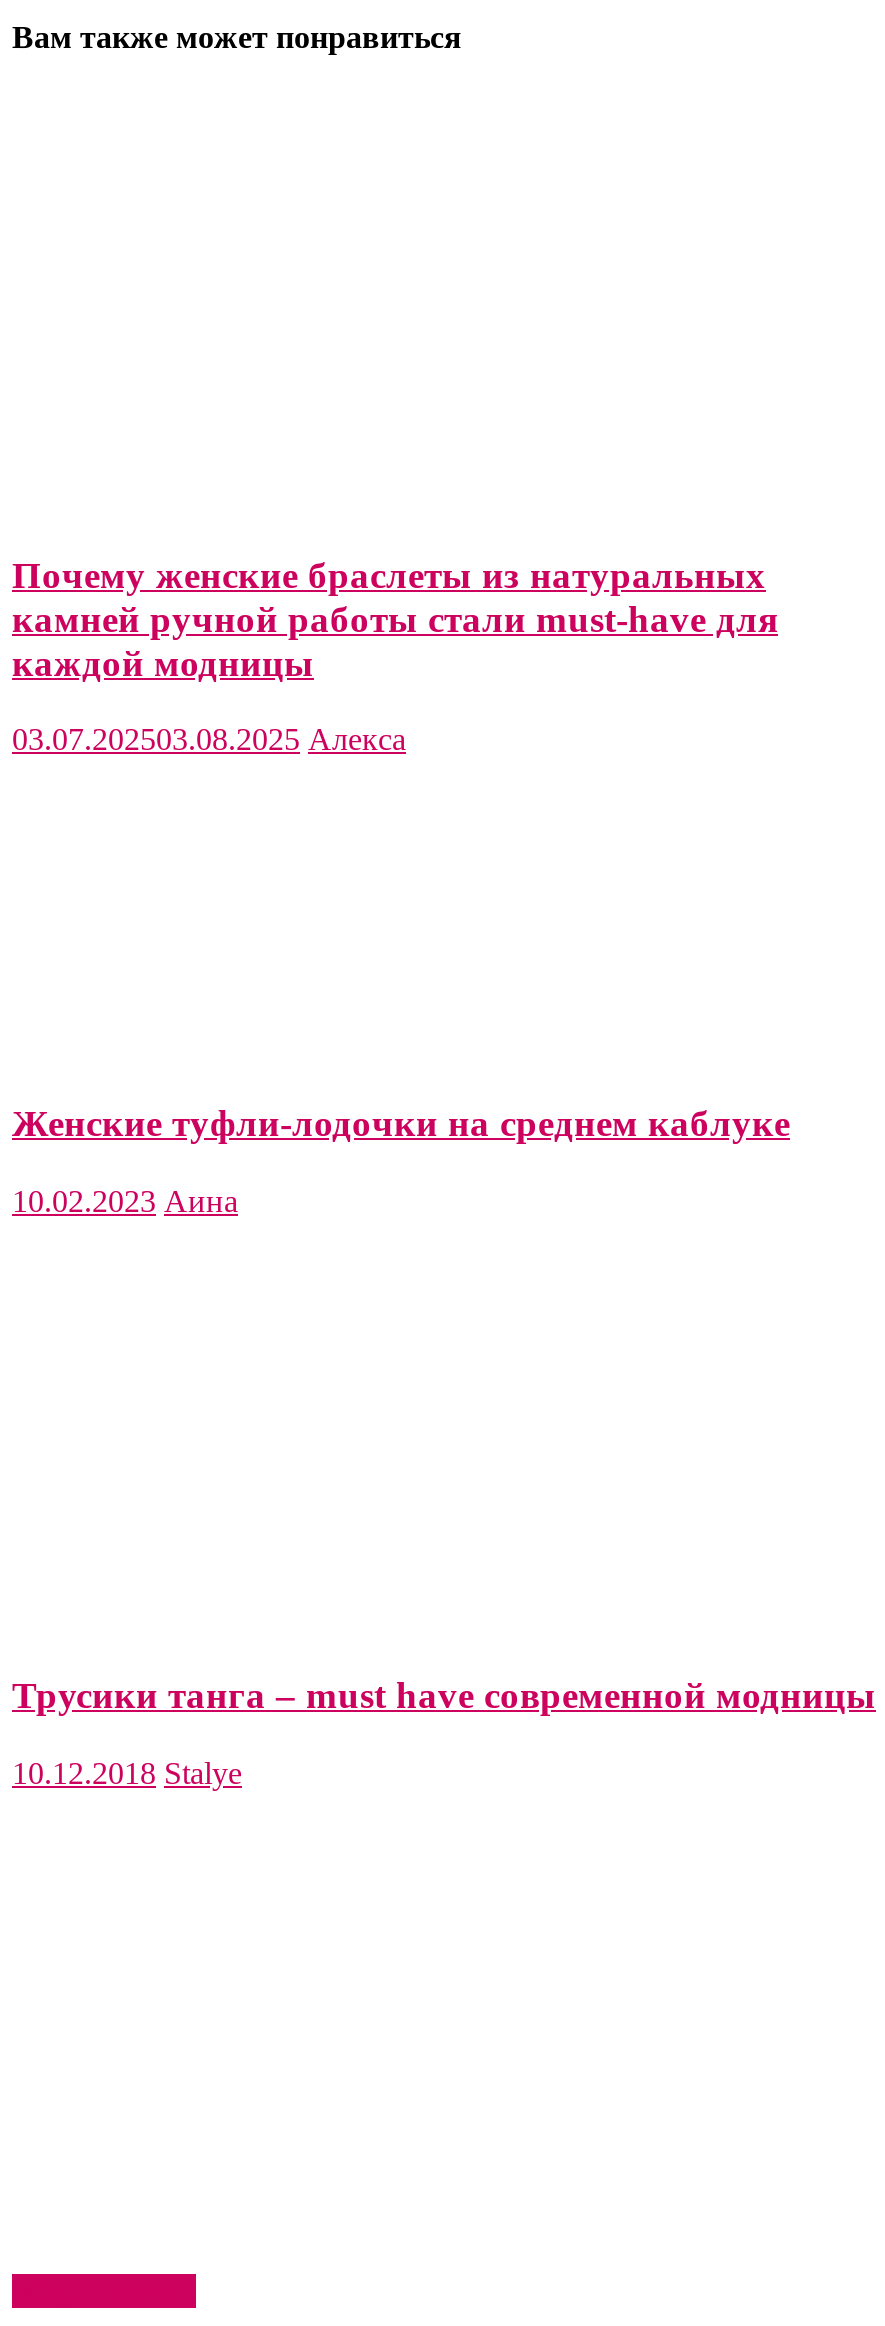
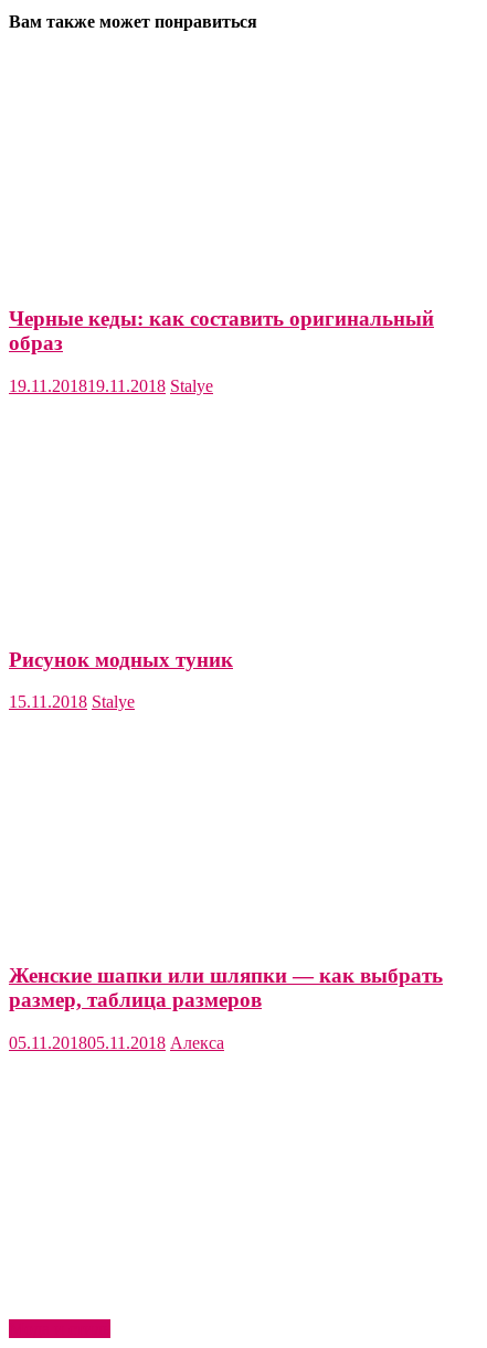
[12,553,778,683] Почему женские браслеты из натуральных | камней ручной работы стали must-have для | каждой модницы -> [9,307,434,354] Черные кеды: как составить оригинальный | образ
[12,723,406,757] 03.07.202503.08.2025 Алекса -> [9,376,213,395] 19.11.201819.11.2018 Stalye
[12,1102,790,1144] Женские туфли-лодочки на среднем каблуке -> [9,648,233,671] Рисунок модных туник
[12,1183,238,1217] 10.02.2023 Аина -> [9,692,135,711] 15.11.2018 Stalye
[12,1675,876,1717] Трусики танга – must have современной модницы -> [9,964,443,1011] Женские шапки или шляпки — как выбрать | размер, таблица размеров
[12,1756,242,1790] 10.12.2018 Stalye -> [9,1033,224,1052] 05.11.201805.11.2018 Алекса

